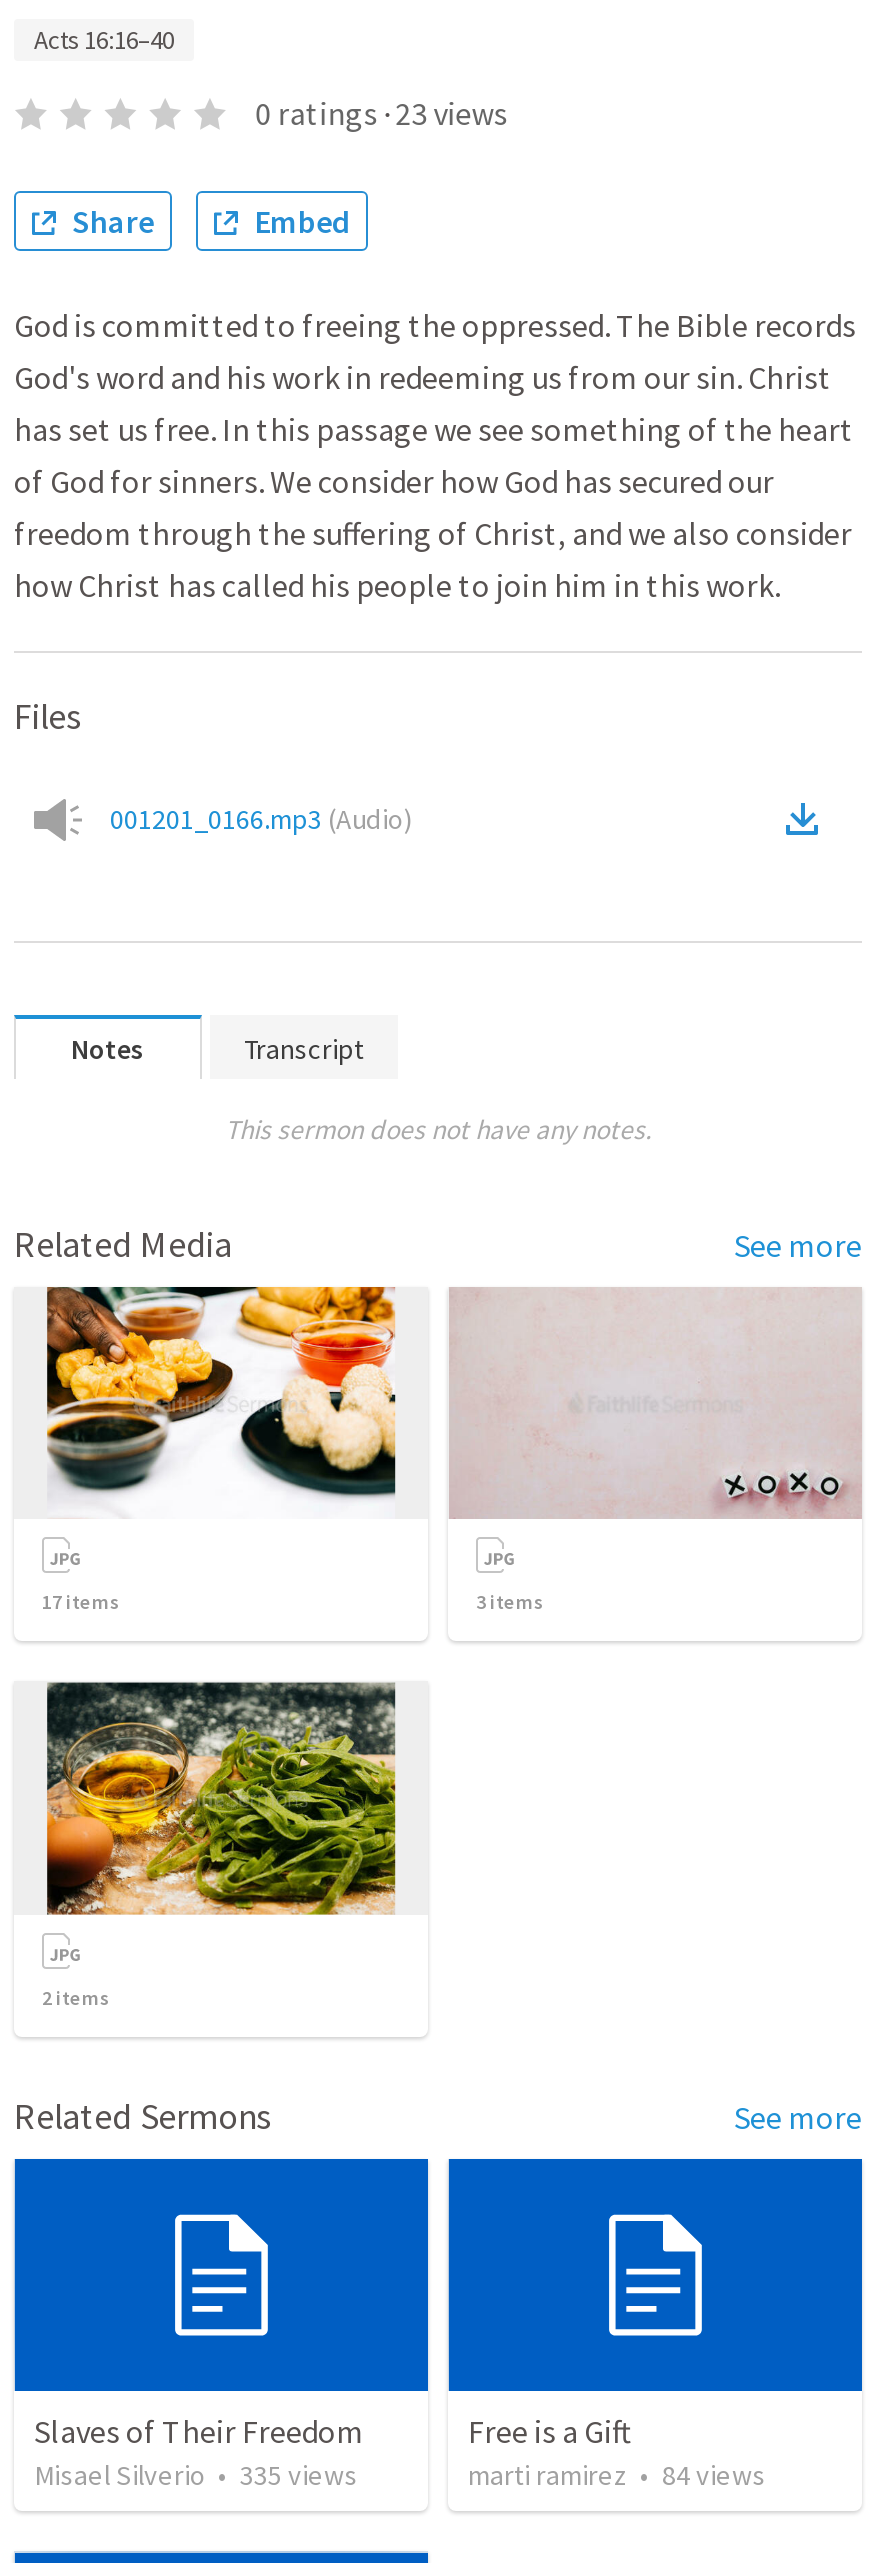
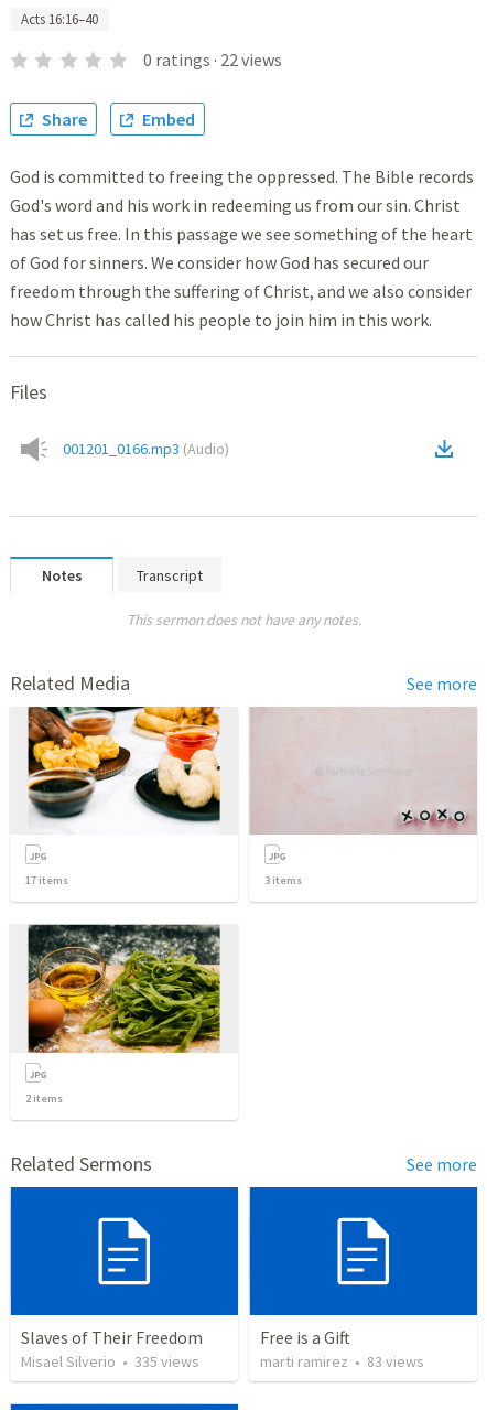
[255,93,507,133] 0 ratings · 23 views -> [143,49,282,71] 0 ratings · 22 views
[468,2458,766,2494] marti ramirez • 84 views -> [260,1352,424,1372] marti ramirez • 83 views

